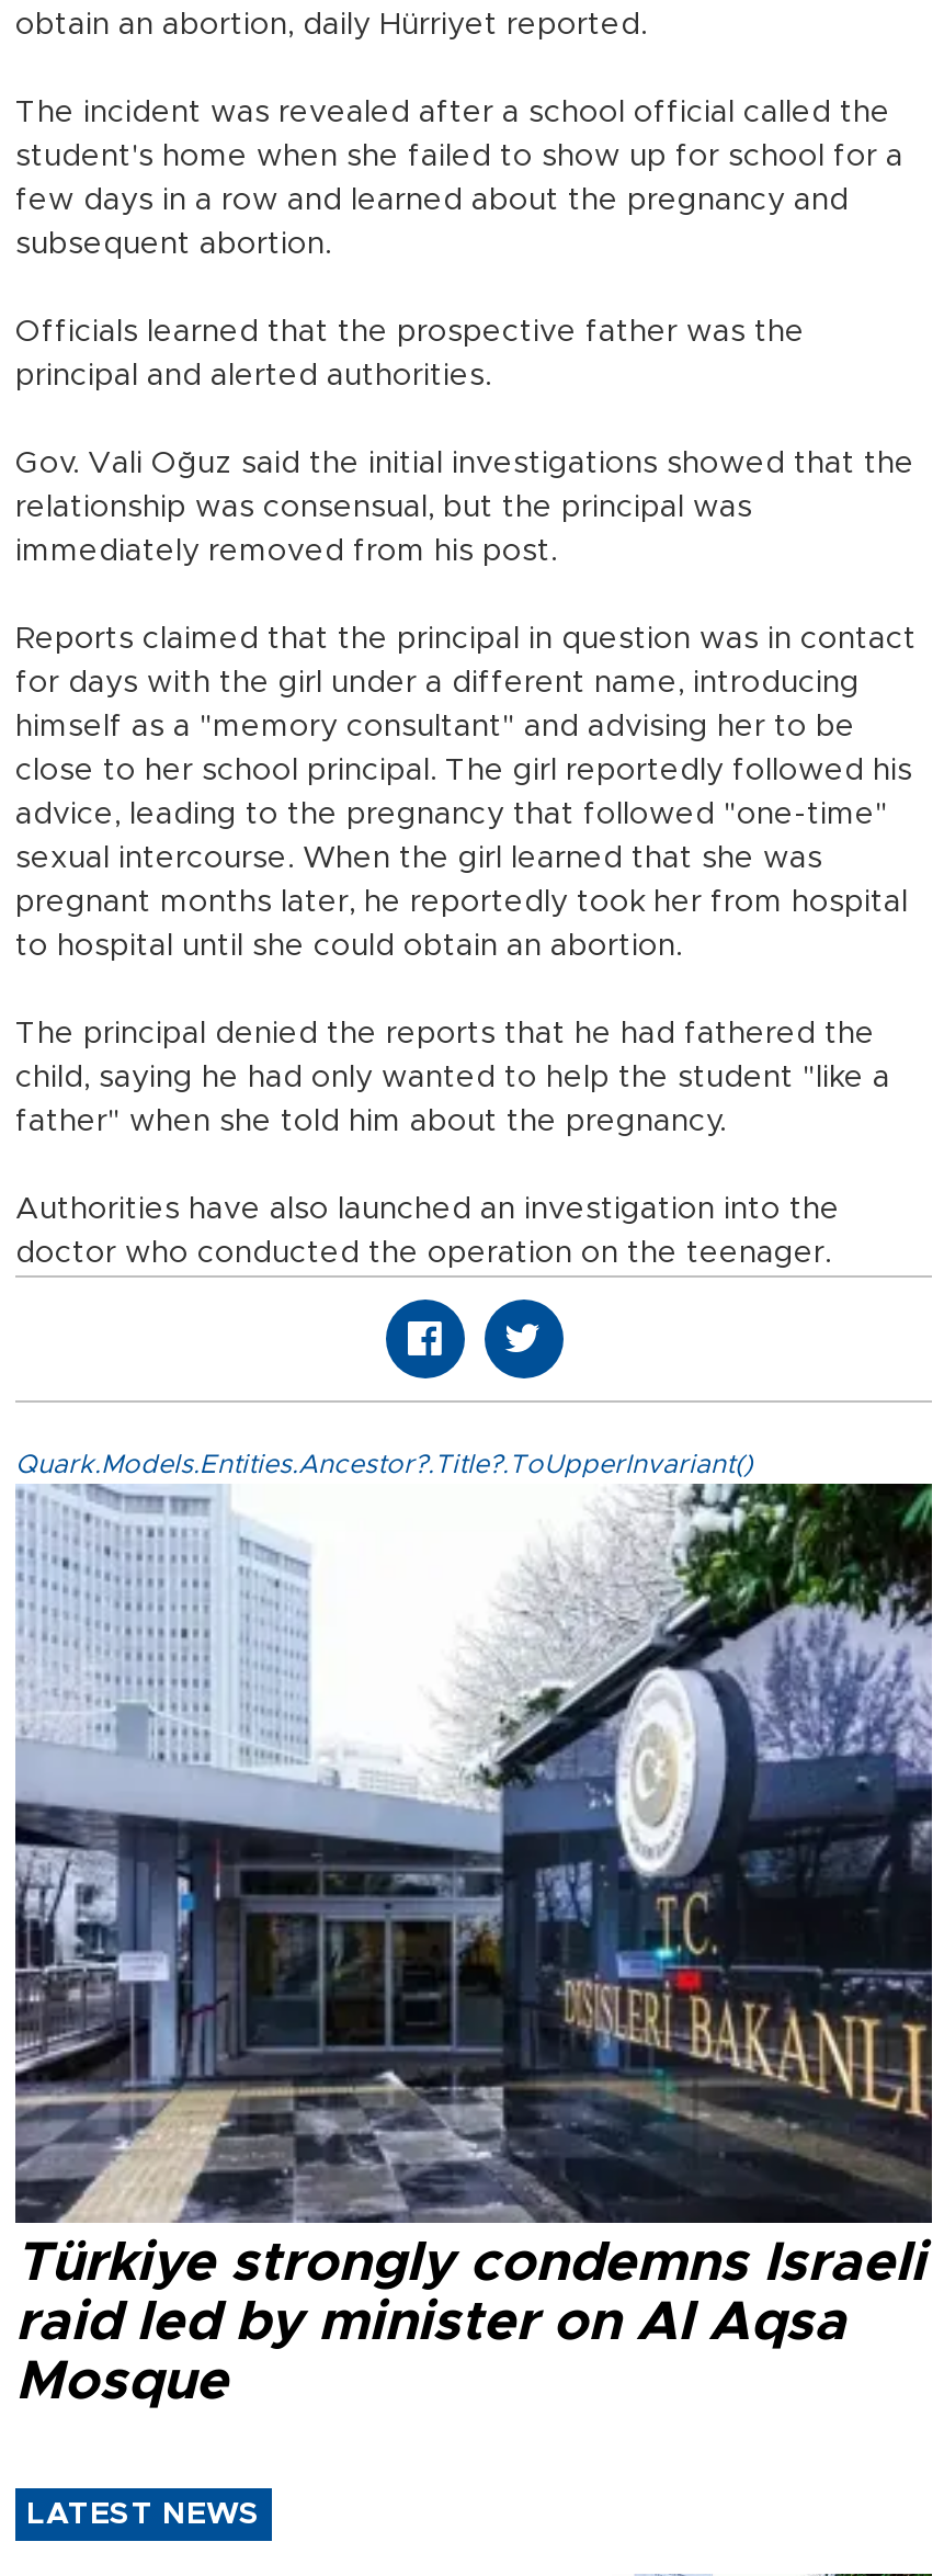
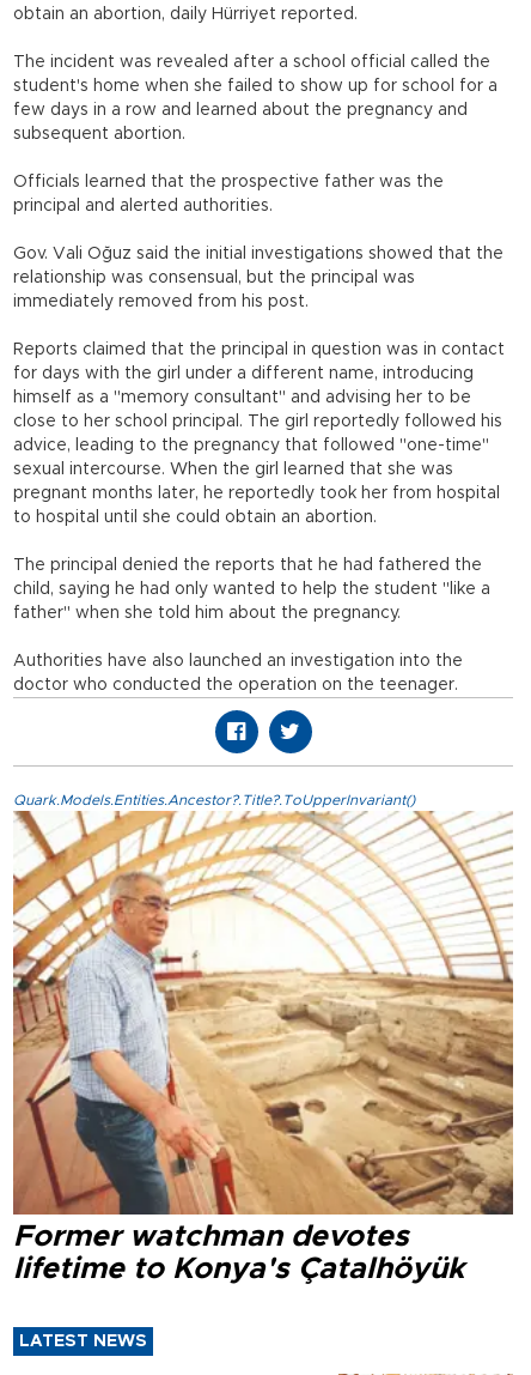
[13,1482,934,2409] [image] | Türkiye strongly condemns Israeli | raid led by minister on Al Aqsa | Mosque -> [12,810,514,1284] [image] | Former watchman devotes | lifetime to Konya's Çatalhöyük

